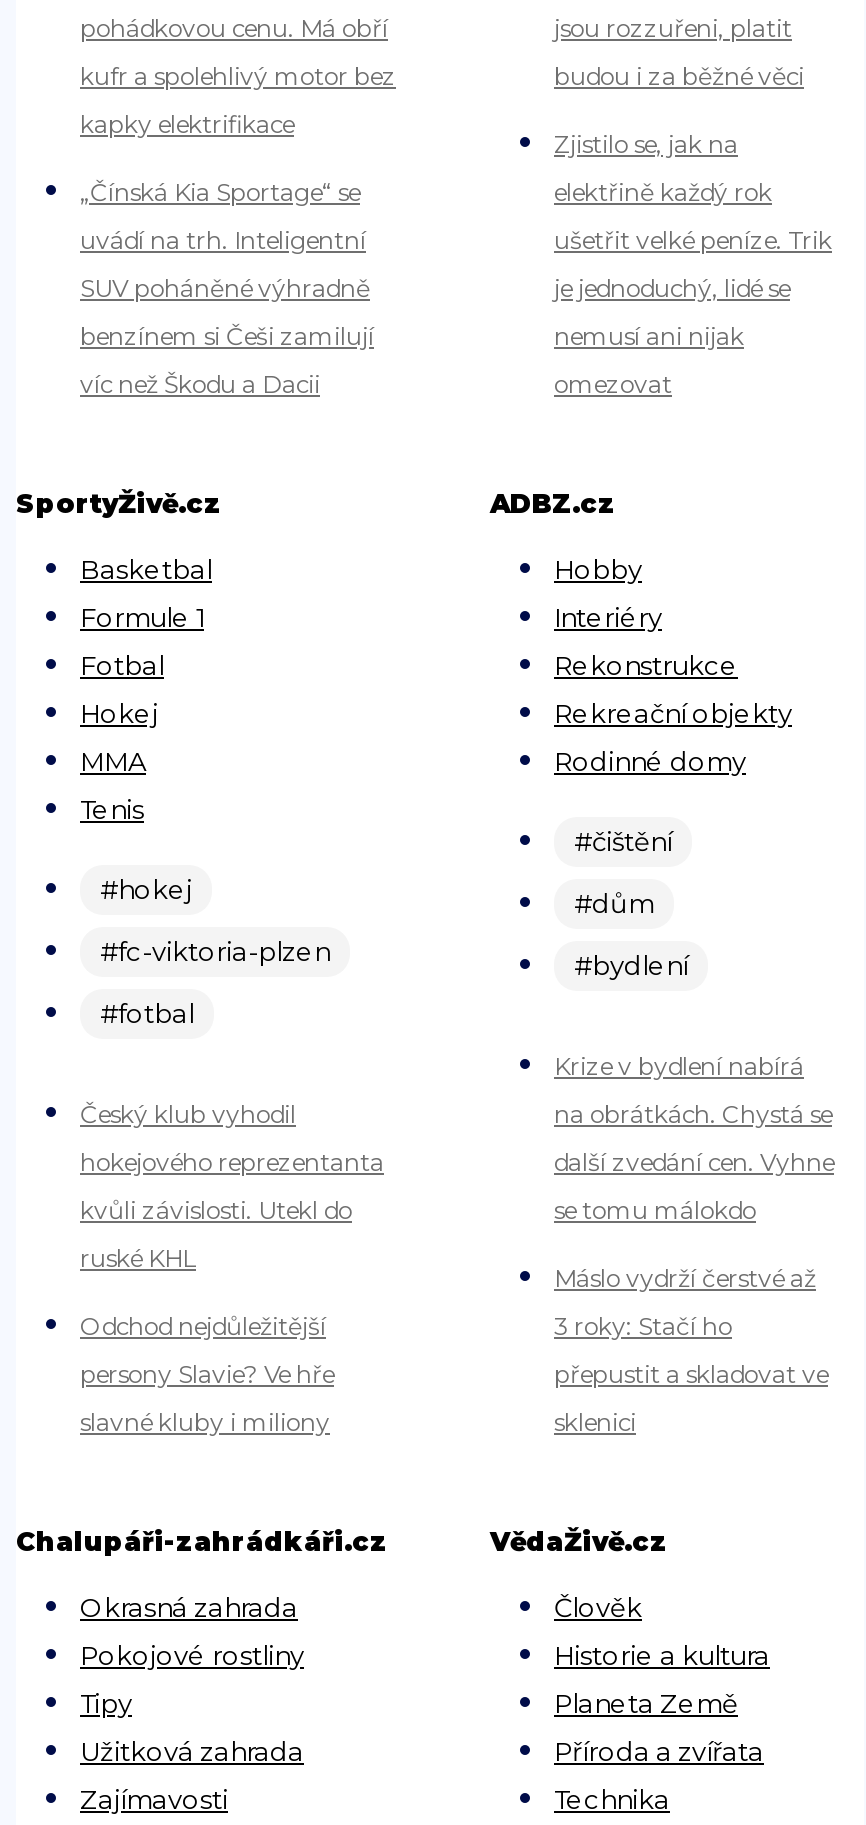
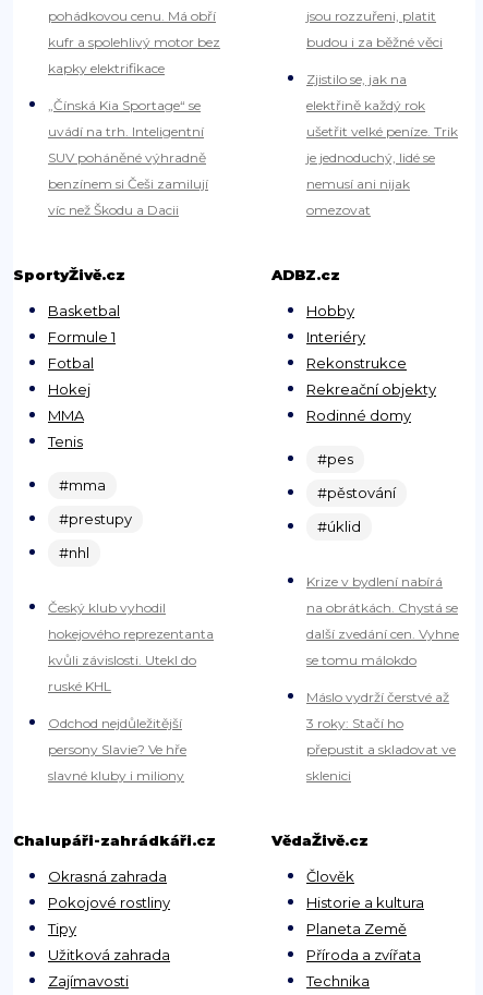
[574,825,672,857] #čištění -> [317,450,353,468] #pes
[100,873,192,905] #hokej -> [59,476,106,494] #mma
[574,887,654,919] #dům -> [317,484,396,501] #pěstování
[100,935,330,967] #fc-viktoria-plzen -> [59,510,132,528] #prestupy
[574,949,688,981] #bydlení -> [317,518,361,535] #úklid
[100,997,194,1029] #fotbal -> [59,544,89,561] #nhl

